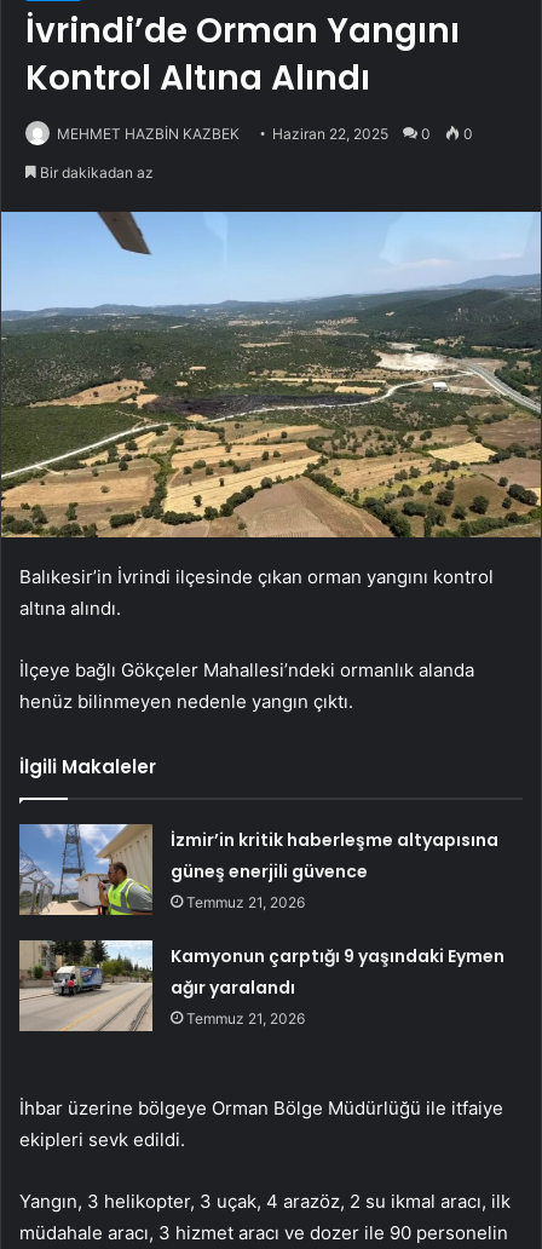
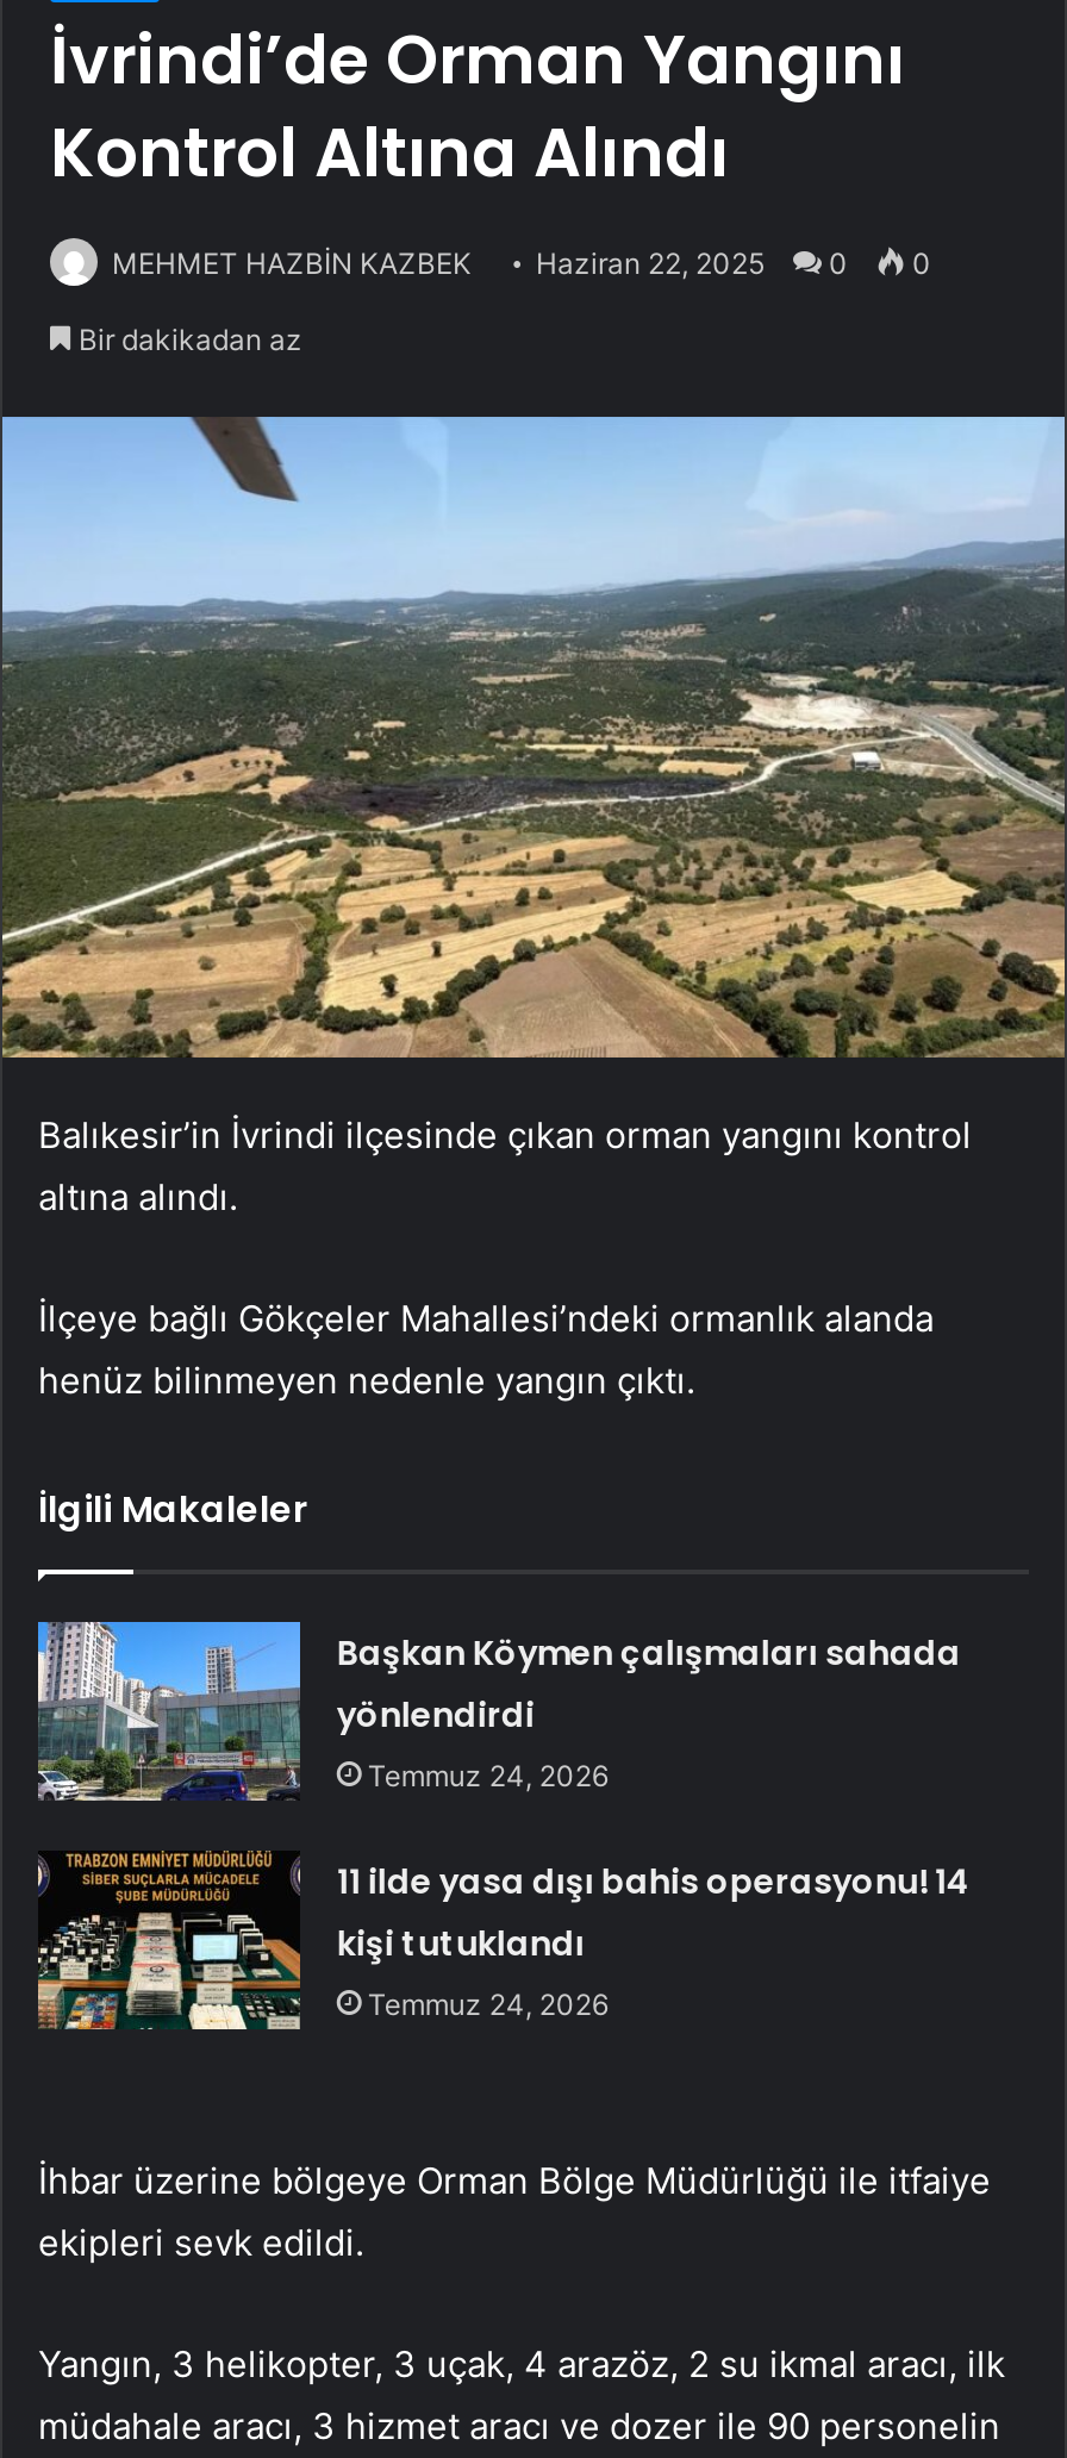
[18,823,499,916] [image] | İzmir’in kritik haberleşme altyapısına | güneş enerjili güvence | Temmuz 21, 2026 -> [36,1620,961,1803] [image] | Başkan Köymen çalışmaları sahada | yönlendirdi | Temmuz 24, 2026
[18,939,505,1032] [image] | Kamyonun çarptığı 9 yaşındaki Eymen | ağır yaralandı | Temmuz 21, 2026 -> [38,1851,970,2032] [image] | 11 ilde yasa dışı bahis operasyonu! 14 | kişi tutuklandı | Temmuz 24, 2026

